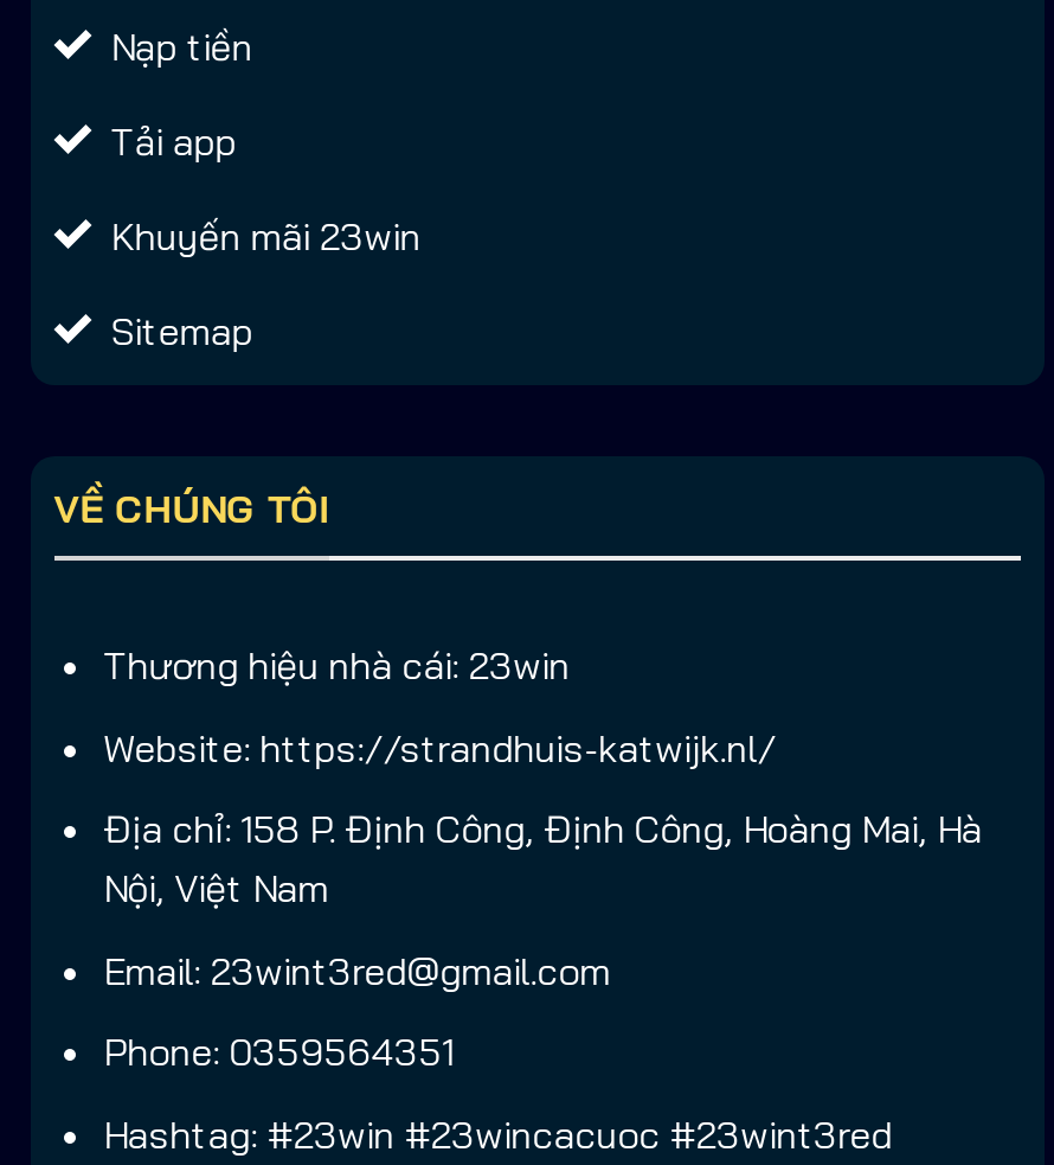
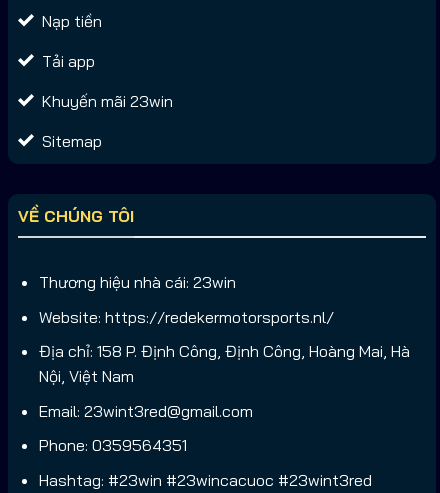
[103,723,776,771] Website: https://strandhuis-katwijk.nl/ -> [39,307,334,327] Website: https://redekermotorsports.nl/

